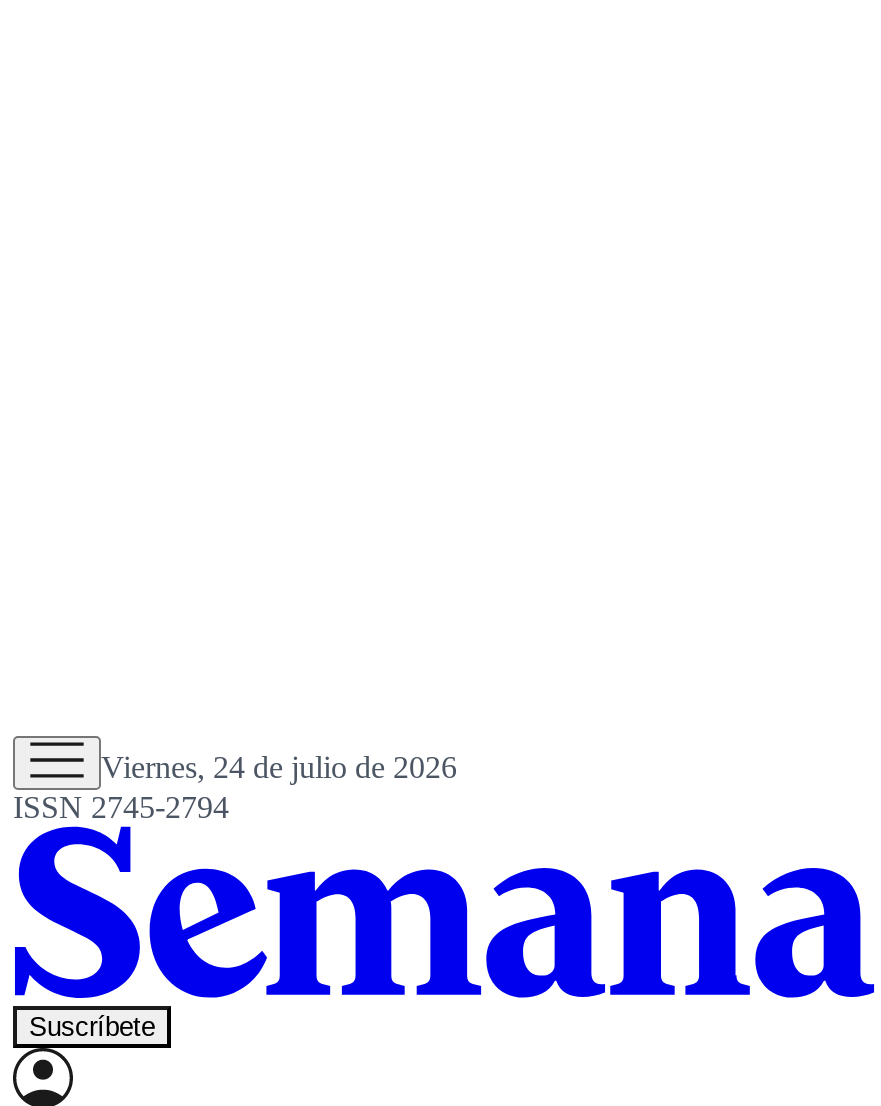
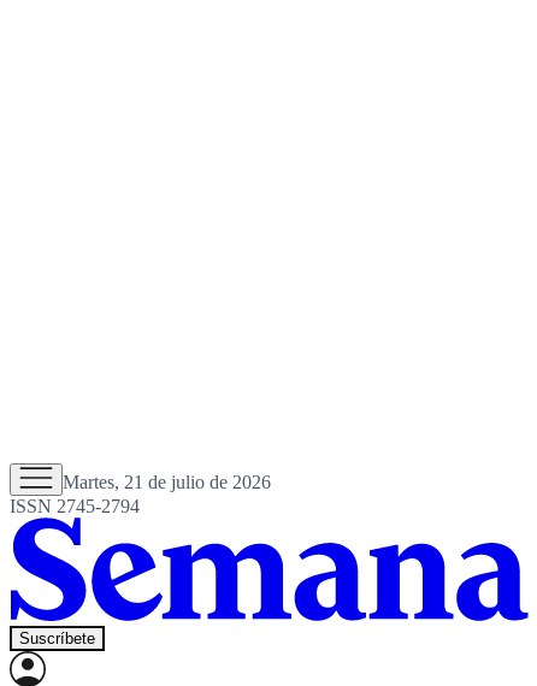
[101,750,457,784] Viernes, 24 de julio de 2026 -> [63,472,271,492] Martes, 21 de julio de 2026

